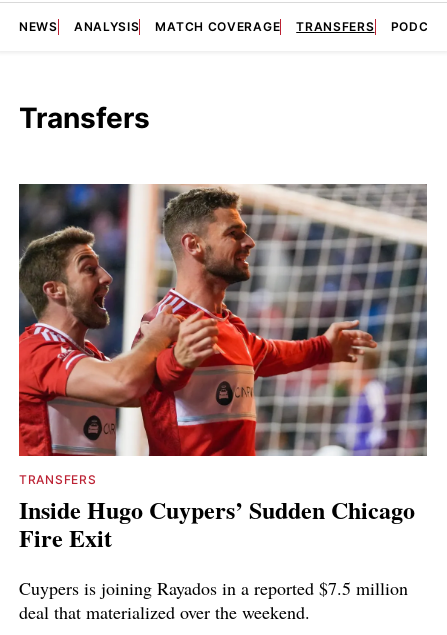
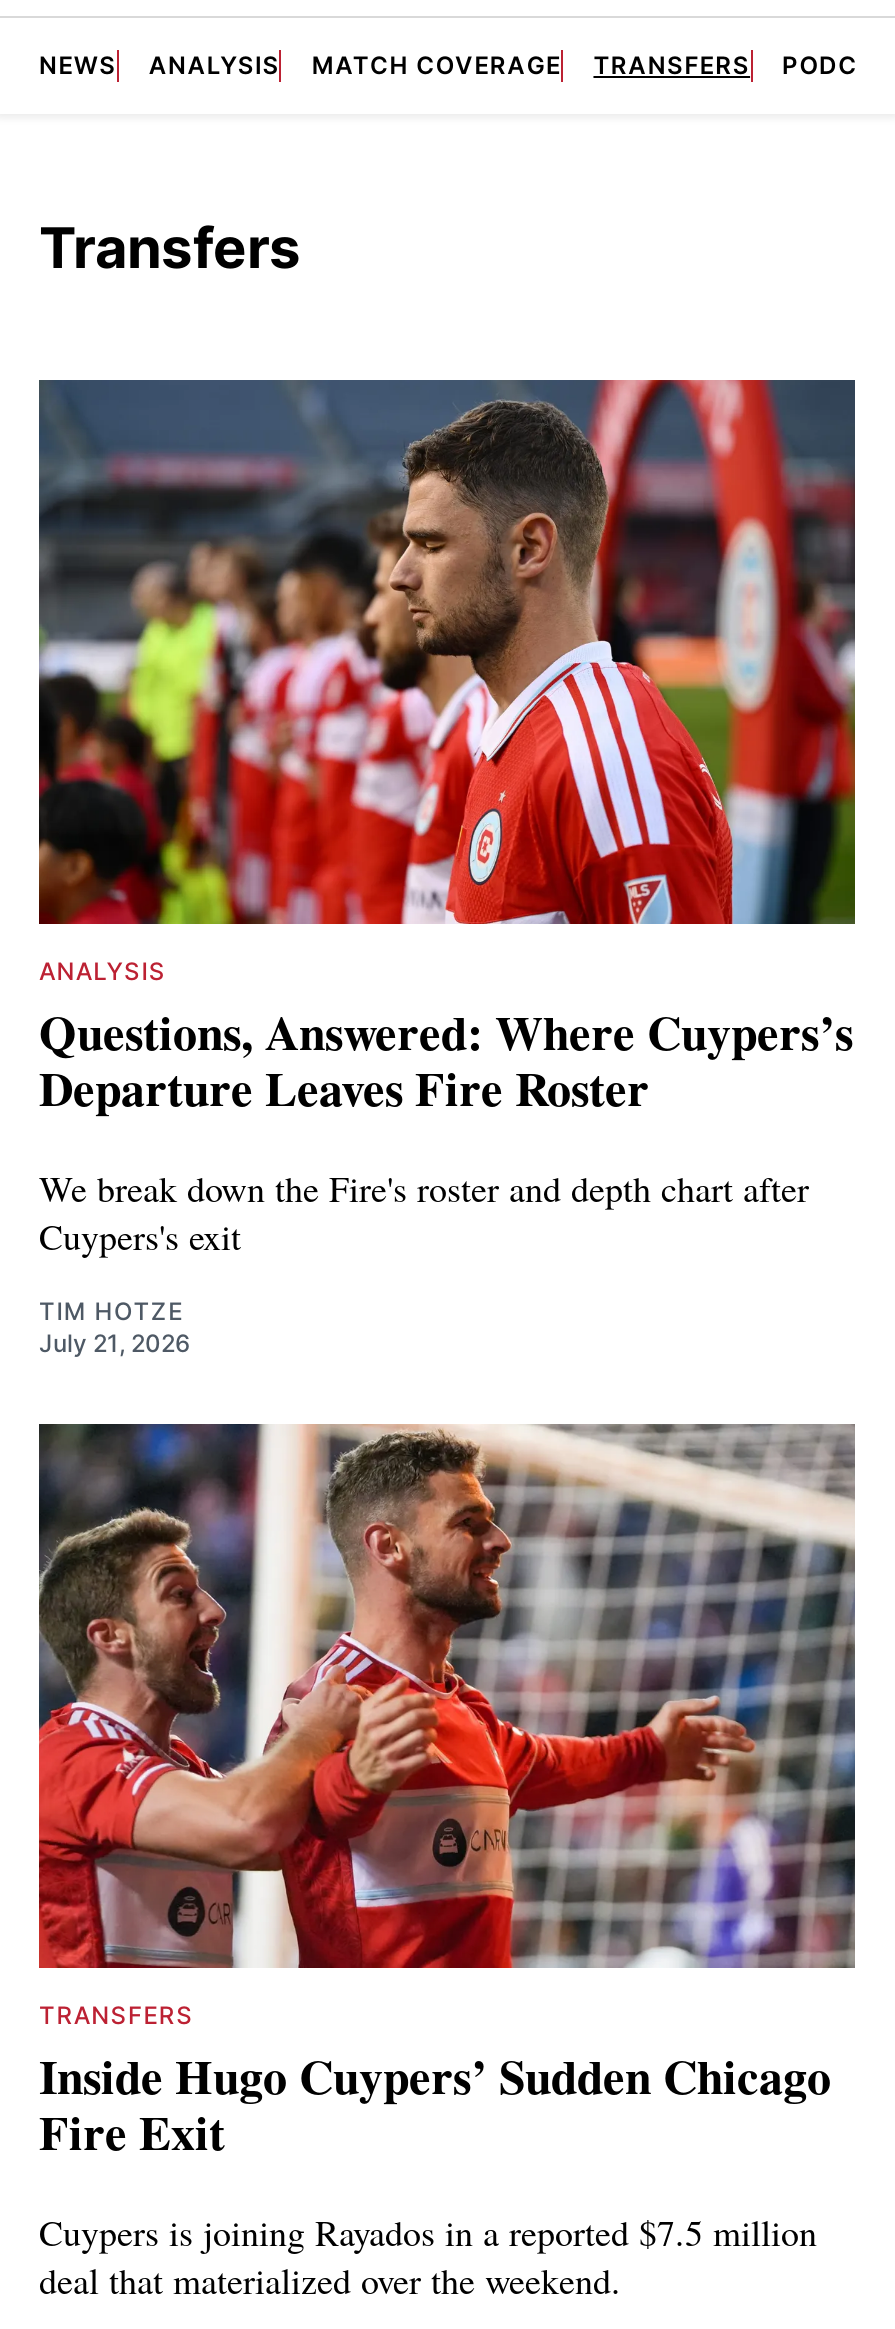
none -> [37,378,857,1359] [image] | ANALYSIS | Questions, Answered: Where Cuypers’s | Departure Leaves Fire Roster | We break down the Fire's roster and depth chart after | Cuypers's exit | TIM HOTZE | July 21, 2026

